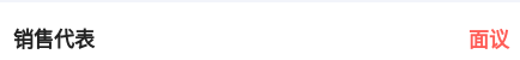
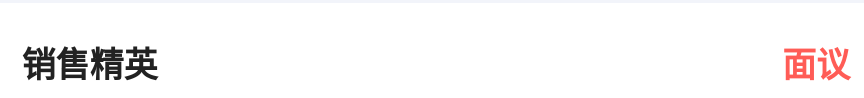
[13,28,95,51] 销售代表 -> [22,46,158,84] 销售精英

